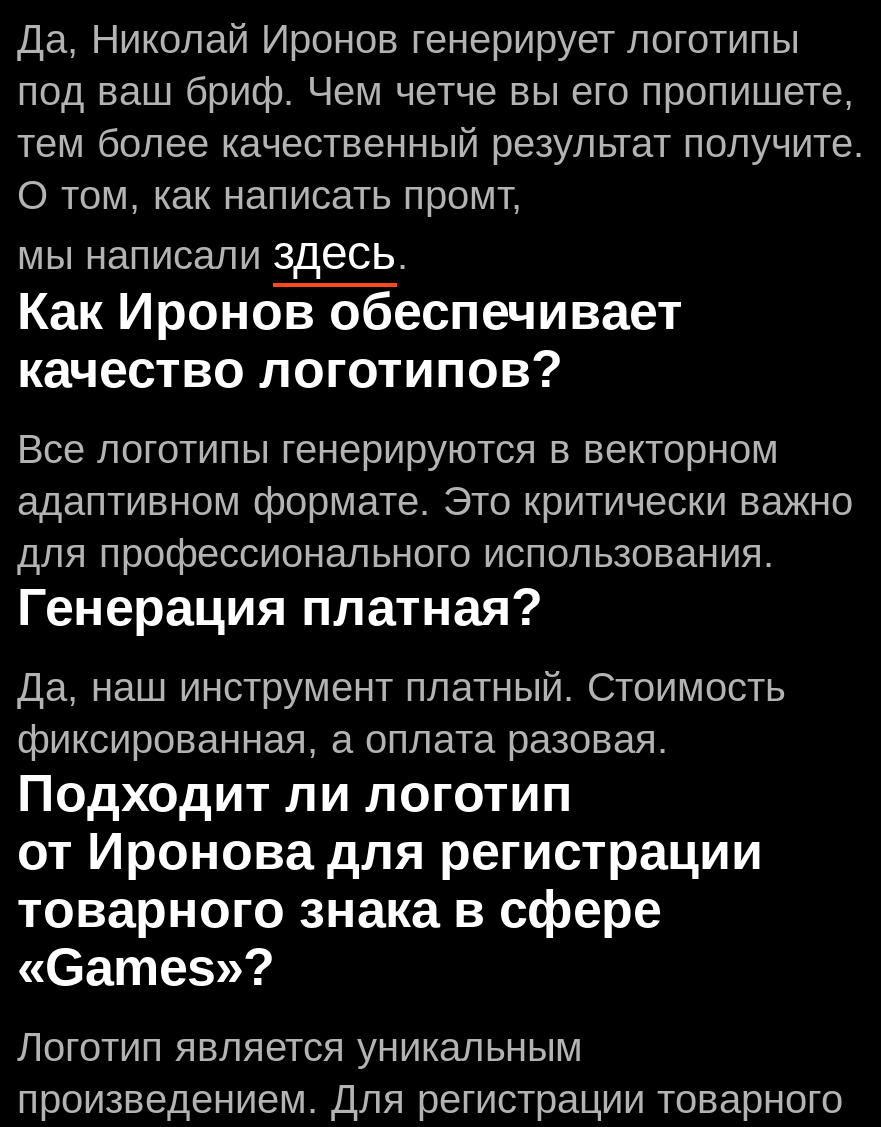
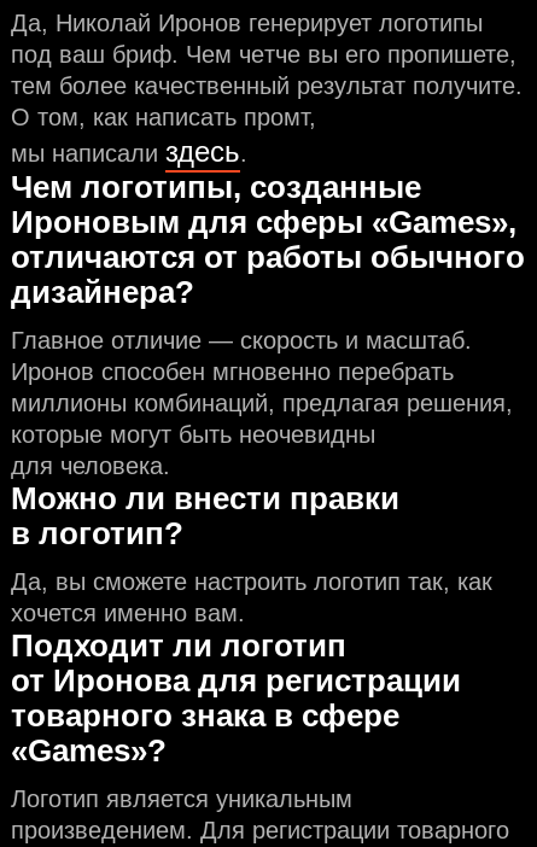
[17,282,683,400] Как Иронов обеспечивает | качество логотипов? -> [11,169,525,310] Чем логотипы, созданные | Ироновым для сферы «Games», | отличаются от работы обычного | дизайнера?
[17,428,853,638] Все логотипы генерируются в векторном | адаптивном формате. Это критически важно | для профессионального использования. | Генерация платная? -> [11,327,513,552] Главное отличие — скорость и масштаб. | Иронов способен мгновенно перебрать | миллионы комбинаций, предлагая решения, | которые могут быть неочевидны | для человека. | Можно ли внести правки | в логотип?
[17,666,785,762] Да, наш инструмент платный. Стоимость | фиксированная, а оплата разовая. -> [11,569,492,627] Да, вы сможете настроить логотип так, как | хочется именно вам.

